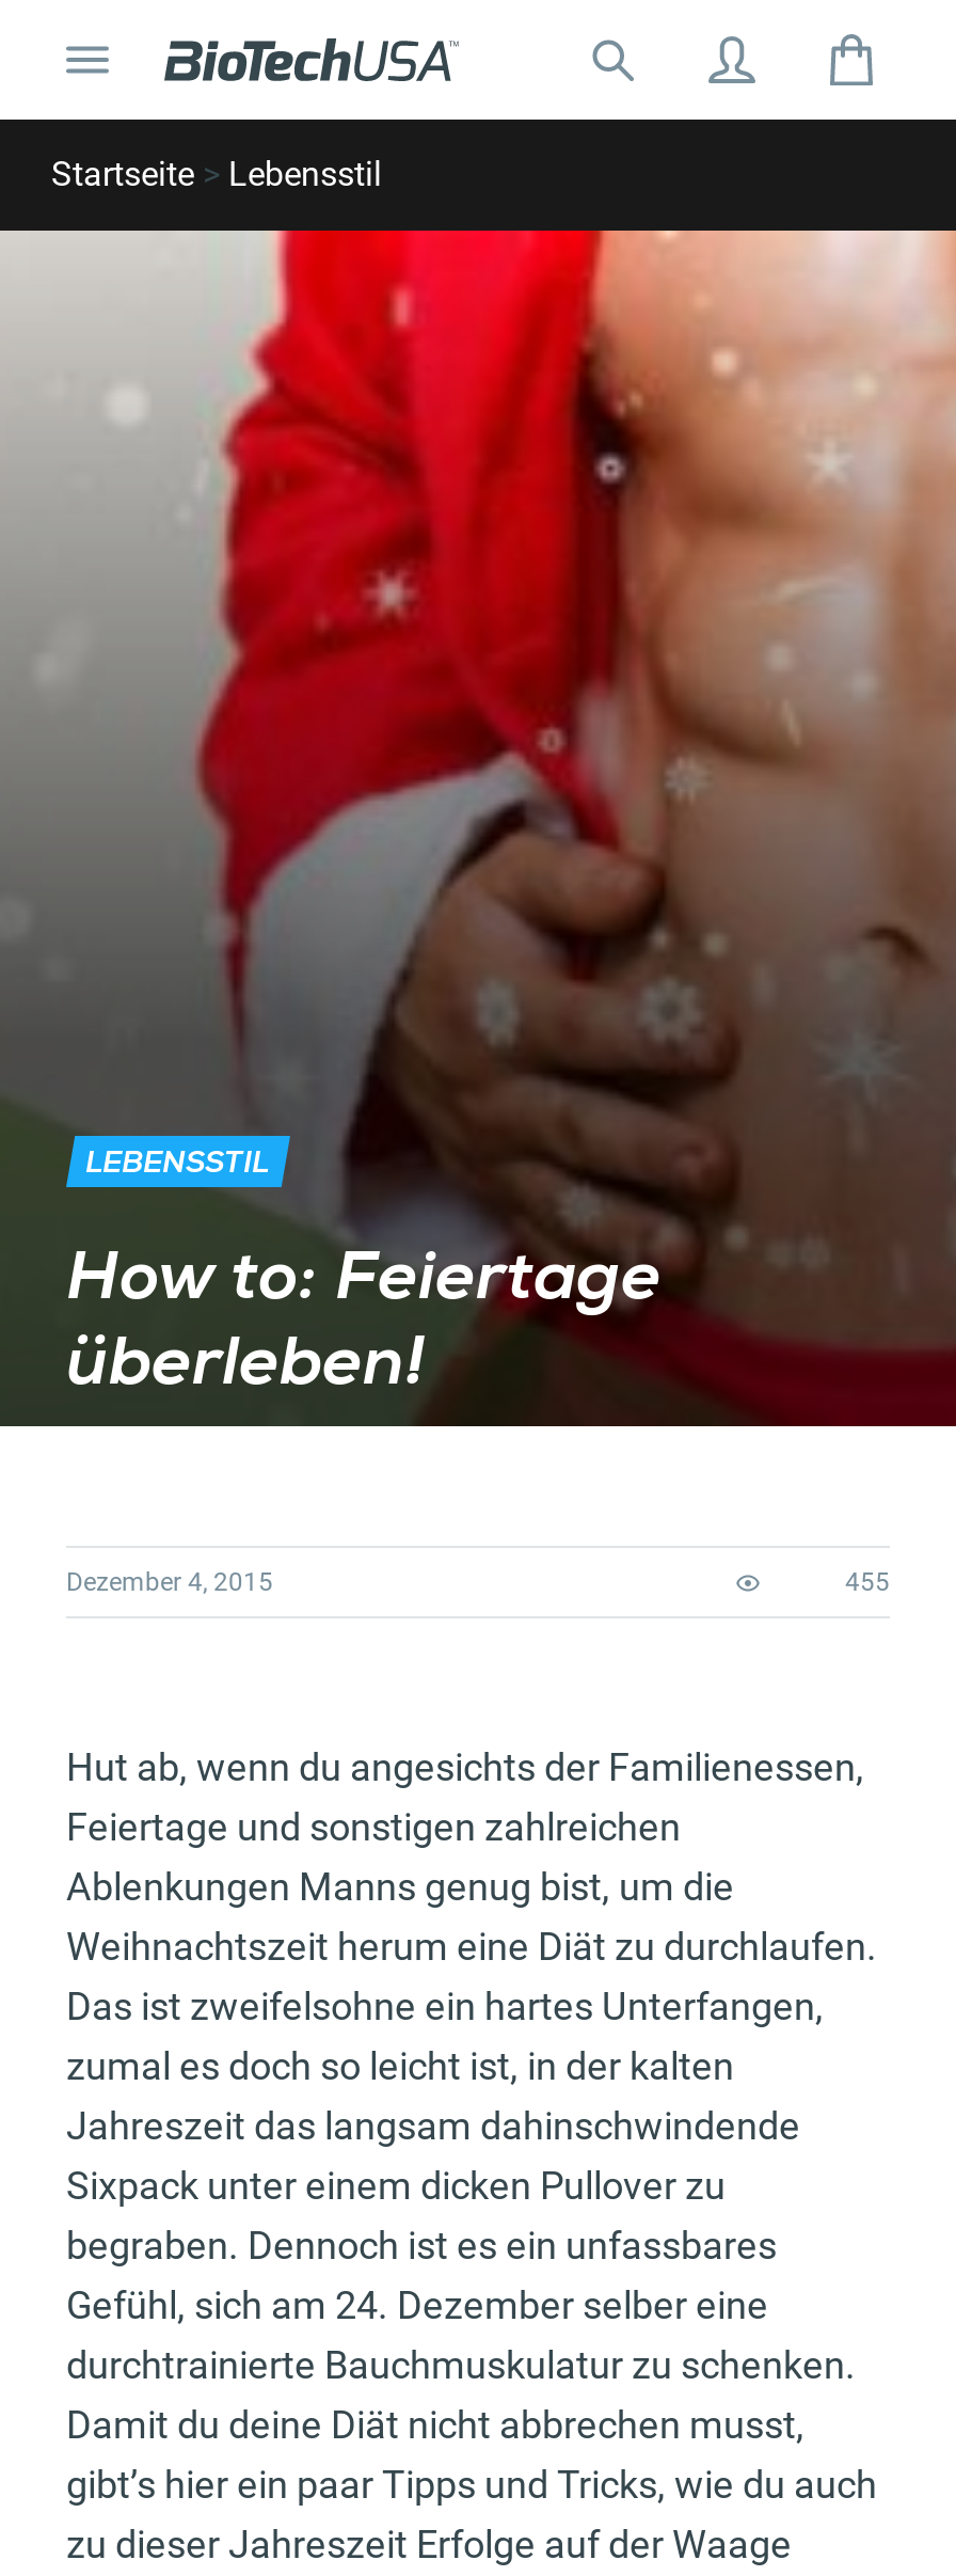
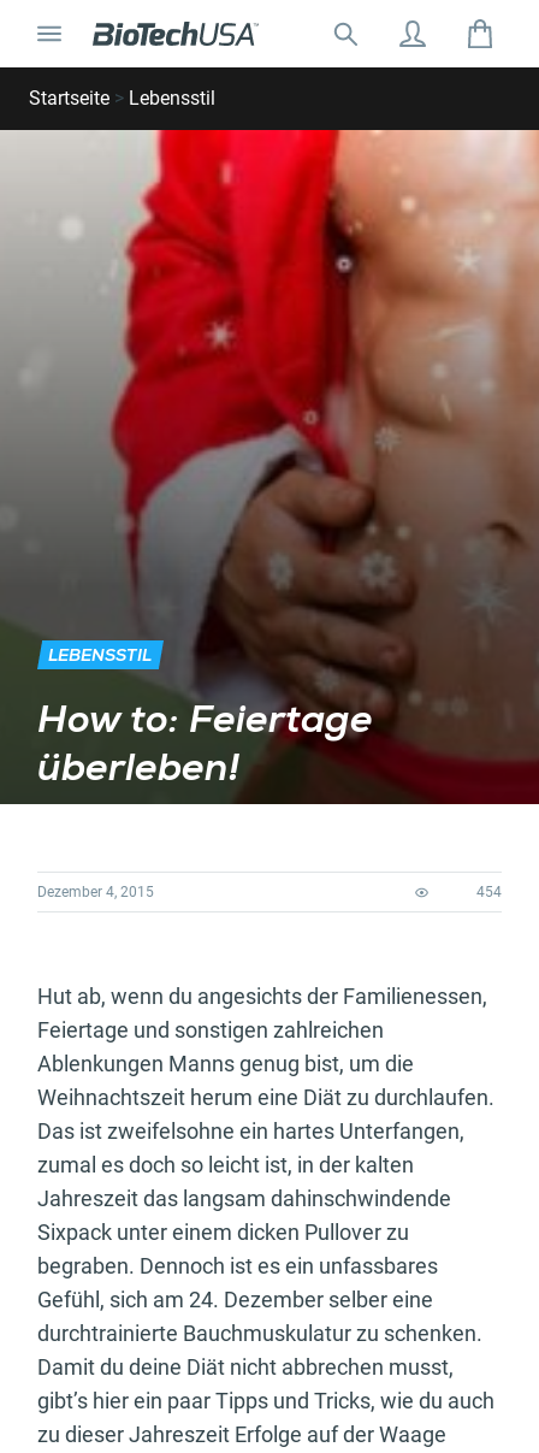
[845,1567,890,1597] 455 -> [476,884,502,900] 454

